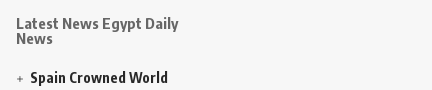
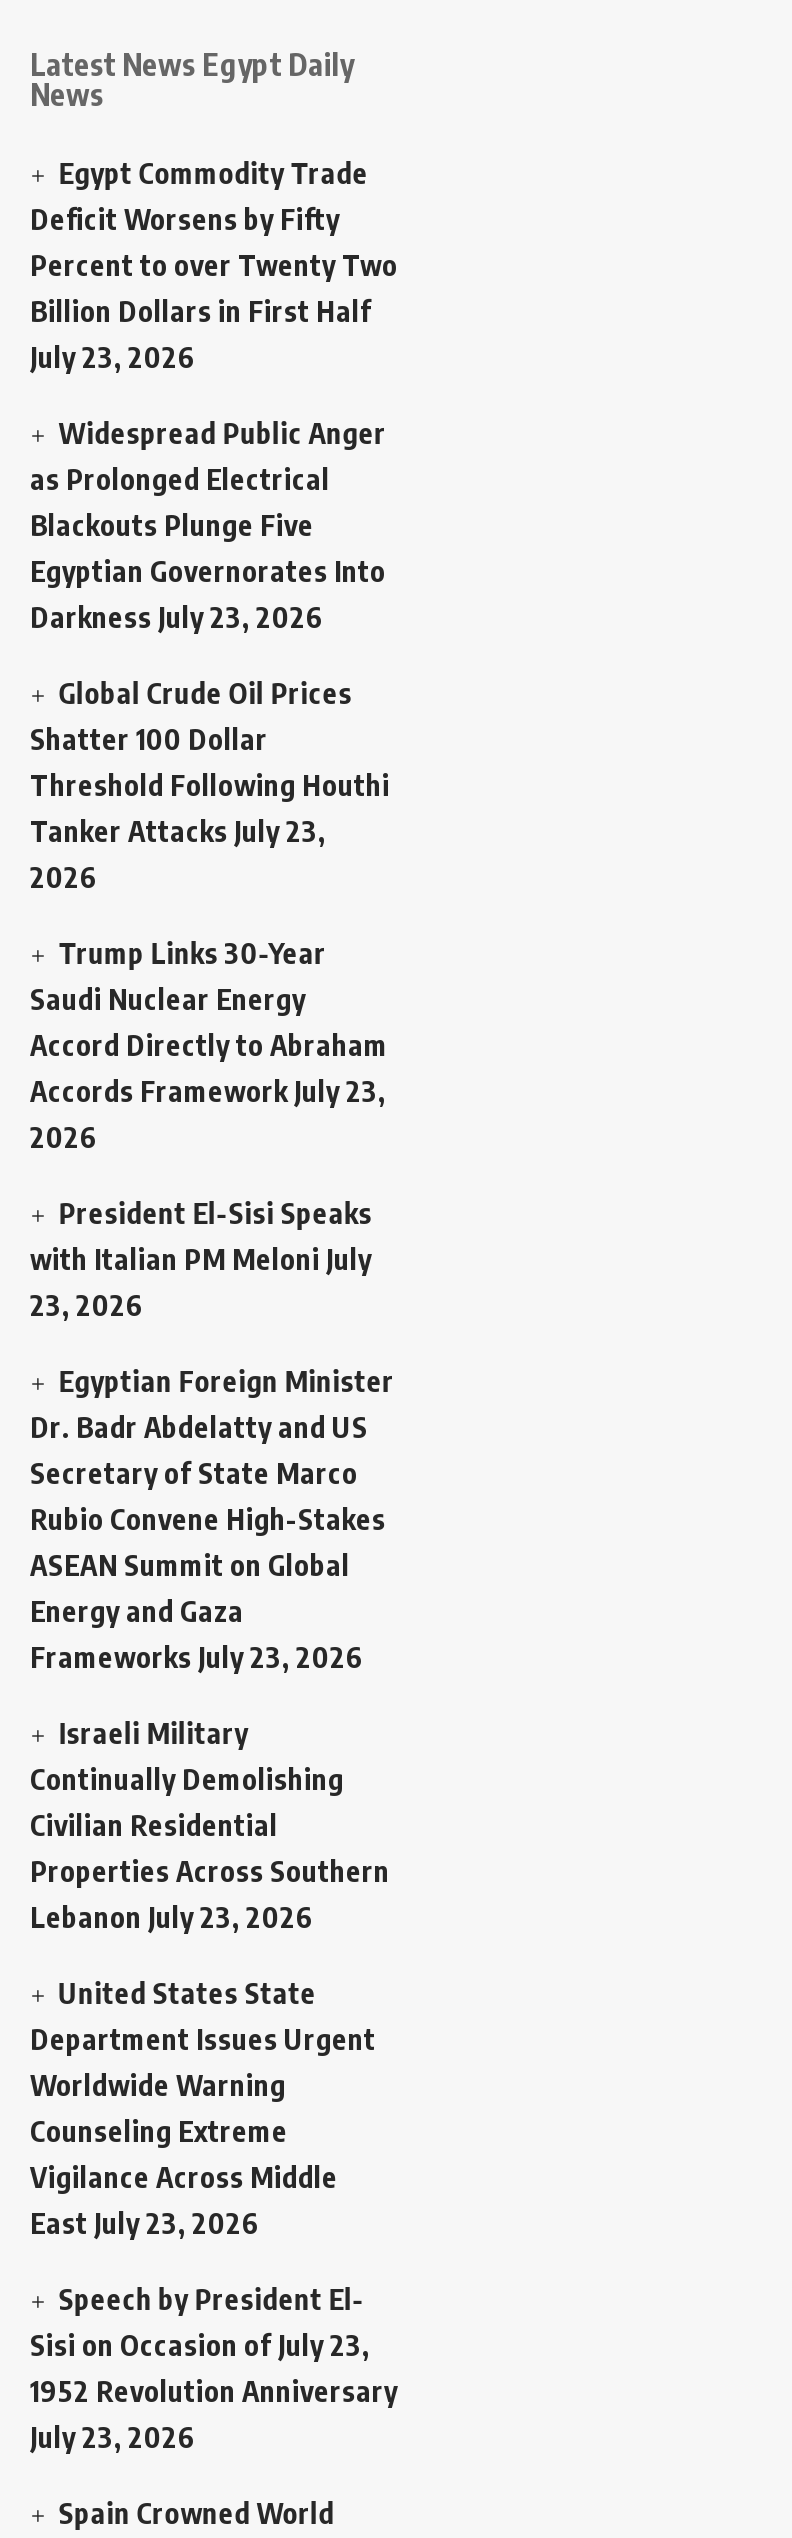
none -> [30,157,398,2455] Egypt Commodity Trade | Deficit Worsens by Fifty | Percent to over Twenty Two | Billion Dollars in First Half | July 23, 2026 | Widespread Public Anger | as Prolonged Electrical | Blackouts Plunge Five | Egyptian Governorates Into | Darkness July 23, 2026 | Global Crude Oil Prices | Shatter 100 Dollar | Threshold Following Houthi | Tanker Attacks July 23, | 2026 | Trump Links 30-Year | Saudi Nuclear Energy | Accord Directly to Abraham | Accords Framework July 23, | 2026 | President El-Sisi Speaks | with Italian PM Meloni July | 23, 2026 | Egyptian Foreign Minister | Dr. Badr Abdelatty and US | Secretary of State Marco | Rubio Convene High-Stakes | ASEAN Summit on Global | Energy and Gaza | Frameworks July 23, 2026 | Israeli Military | Continually Demolishing | Civilian Residential | Properties Across Southern | Lebanon July 23, 2026 | United States State | Department Issues Urgent | Worldwide Warning | Counseling Extreme | Vigilance Across Middle | East July 23, 2026 | Speech by President El- | Sisi on Occasion of July 23, | 1952 Revolution Anniversary | July 23, 2026

